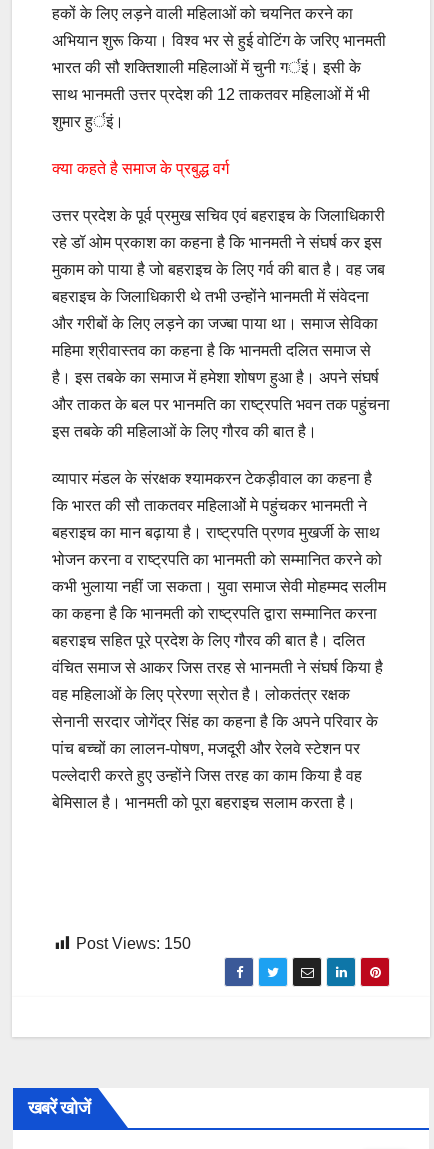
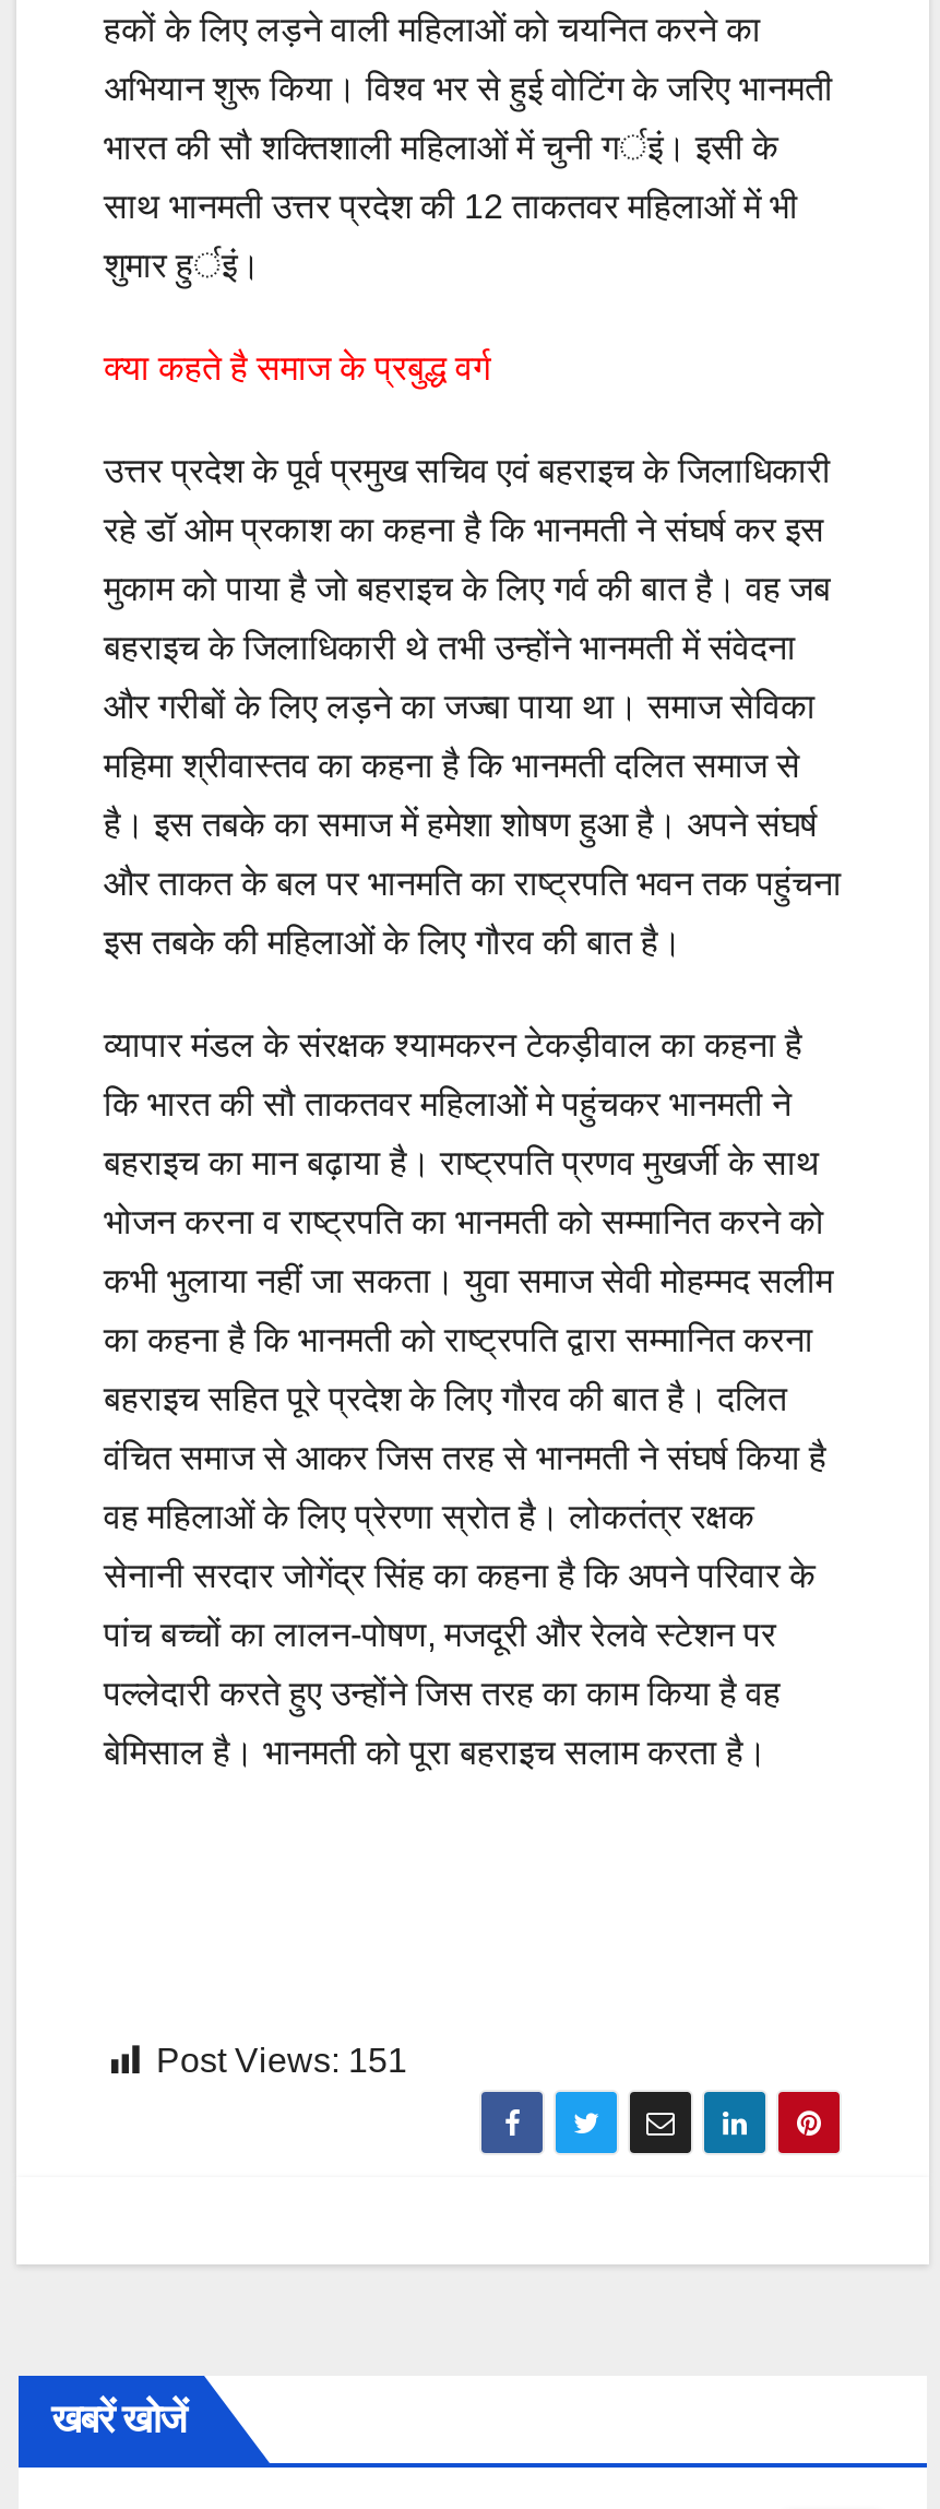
[76,935,191,952] Post Views: 150 -> [156,2042,407,2079] Post Views: 151

